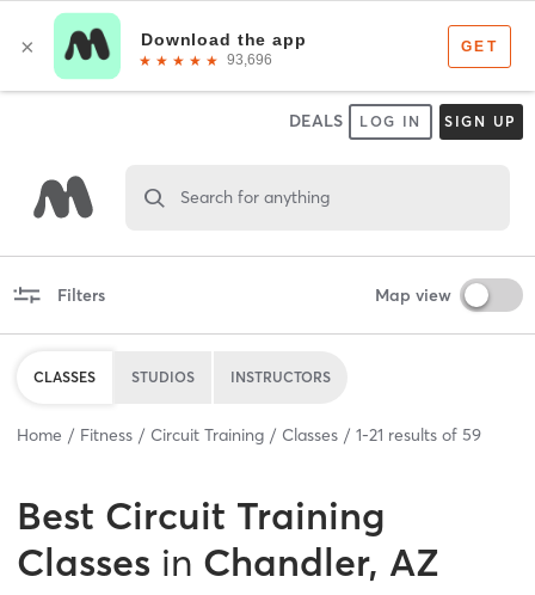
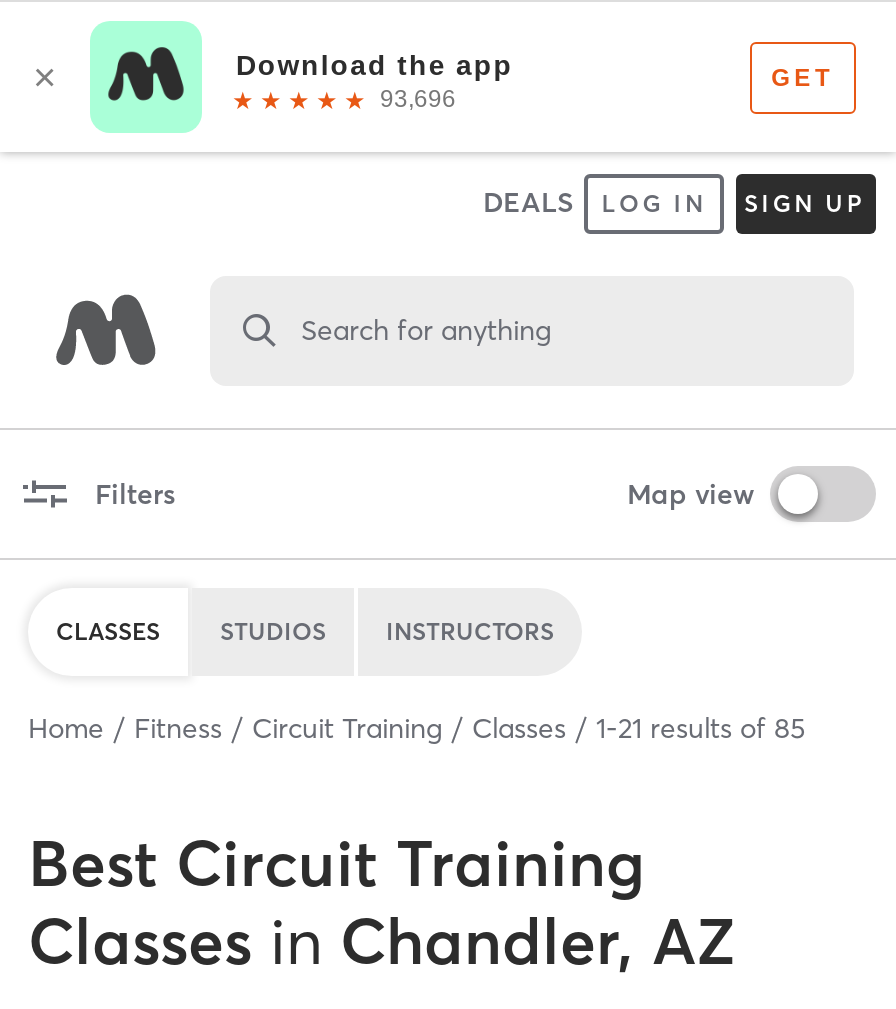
[17,424,481,445] Home Fitness Circuit Training Classes 1-21 results of 59 -> [28,709,806,745] Home Fitness Circuit Training Classes 1-21 results of 85

